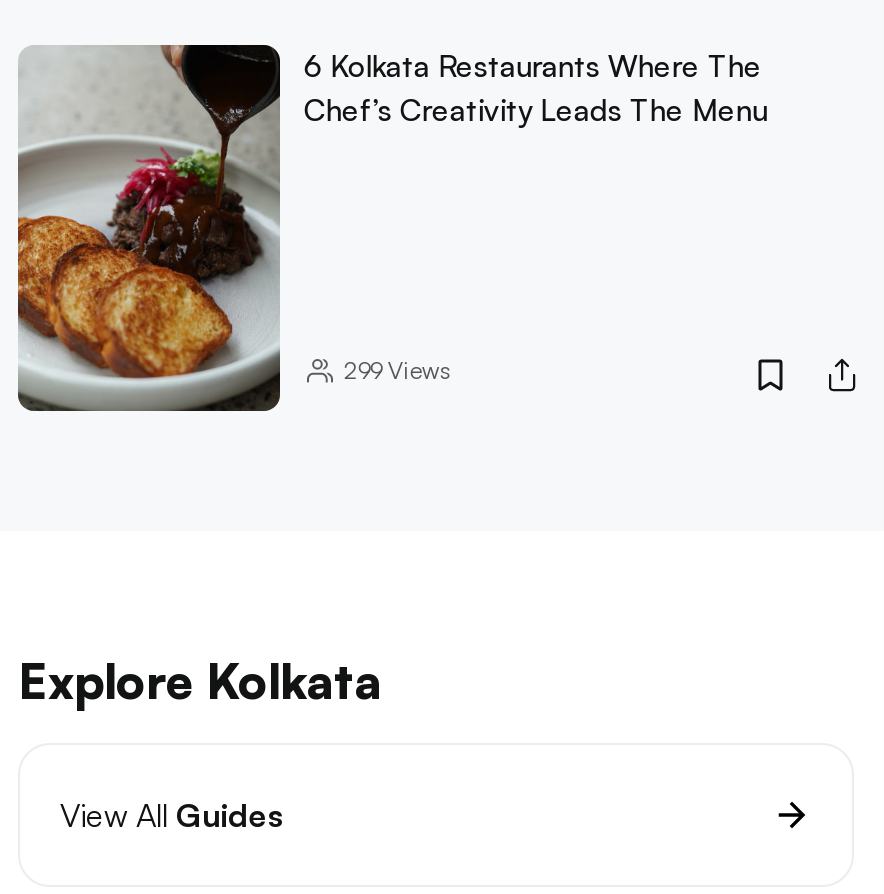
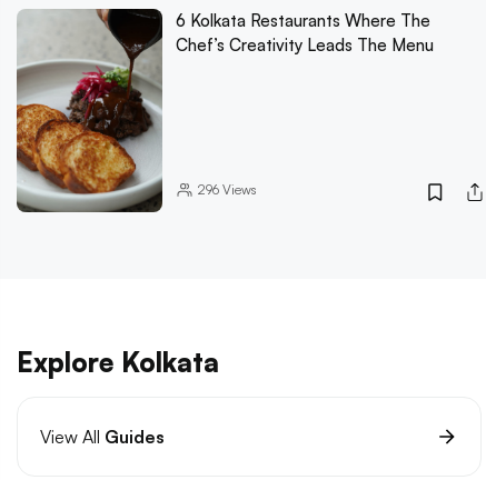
[344,354,450,384] 299Views -> [198,181,257,197] 296Views

